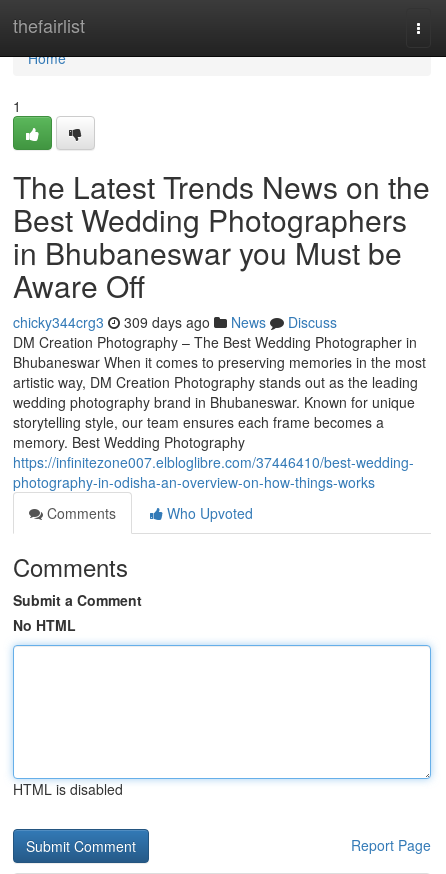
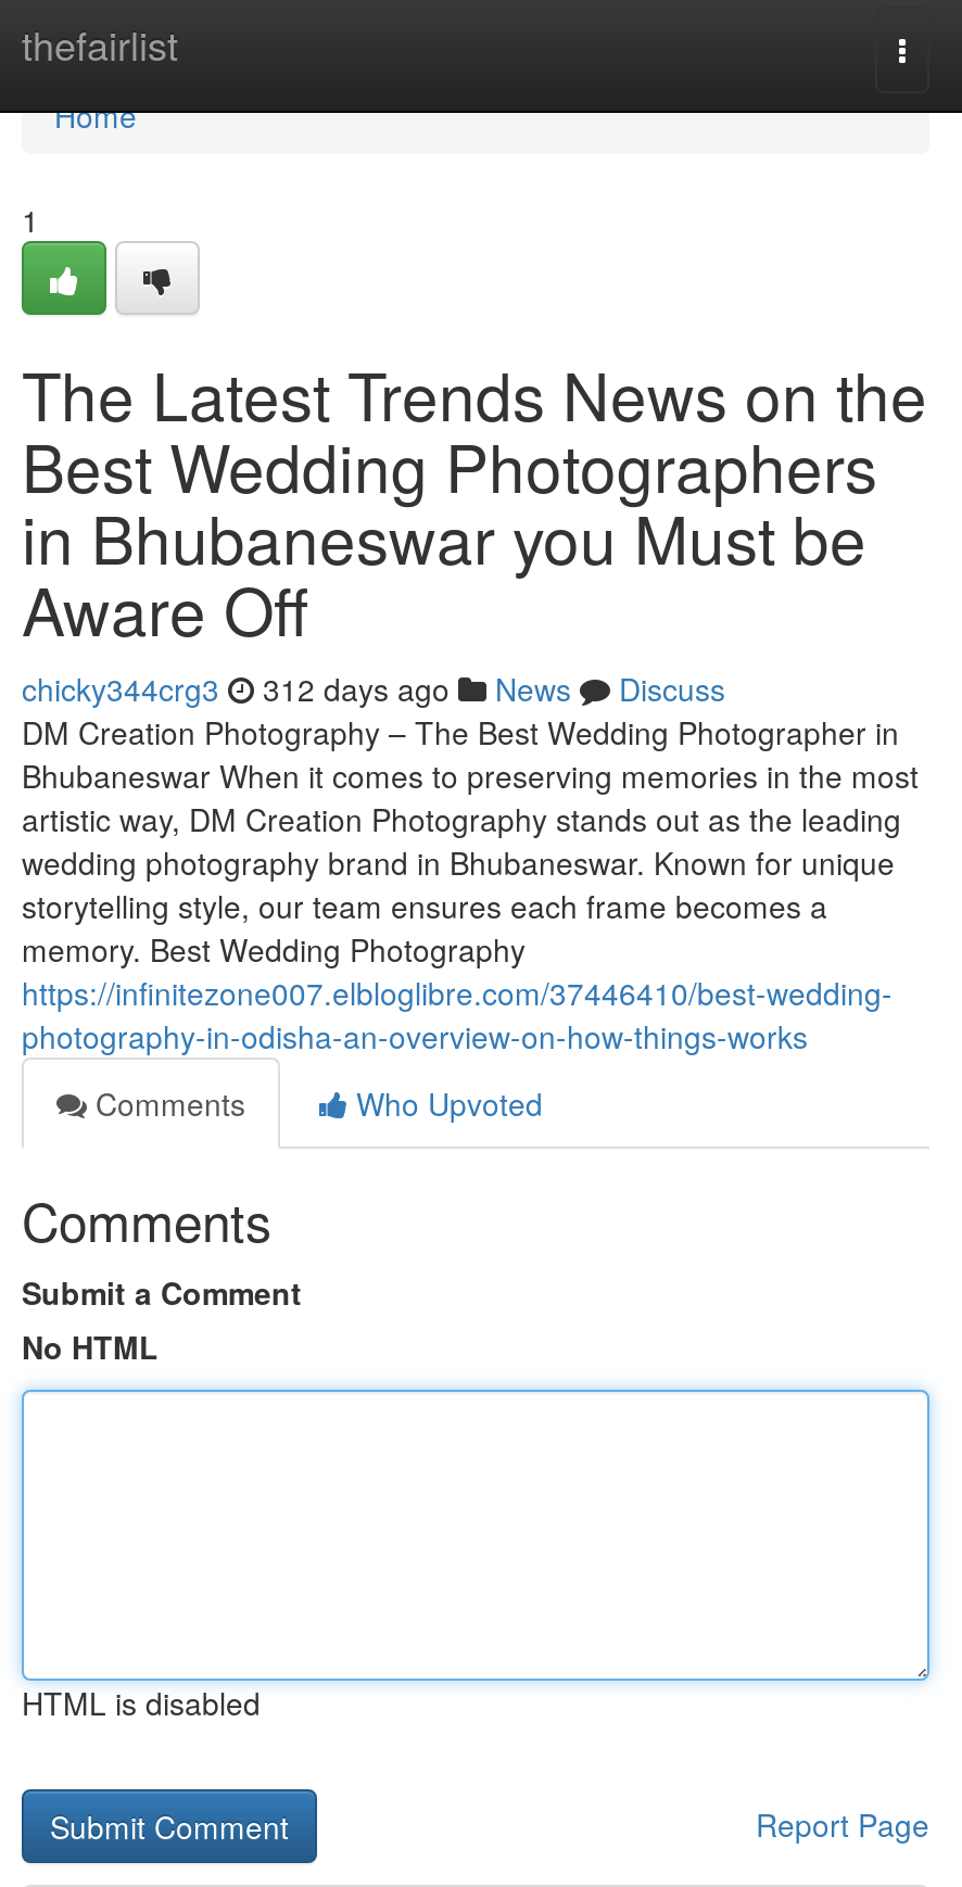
[13,312,337,332] chicky344crg3 309 days ago News Discuss -> [22,667,725,710] chicky344crg3 312 days ago News Discuss

